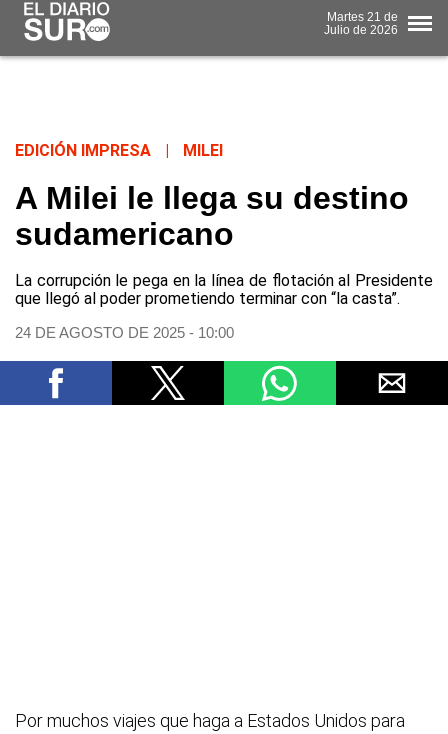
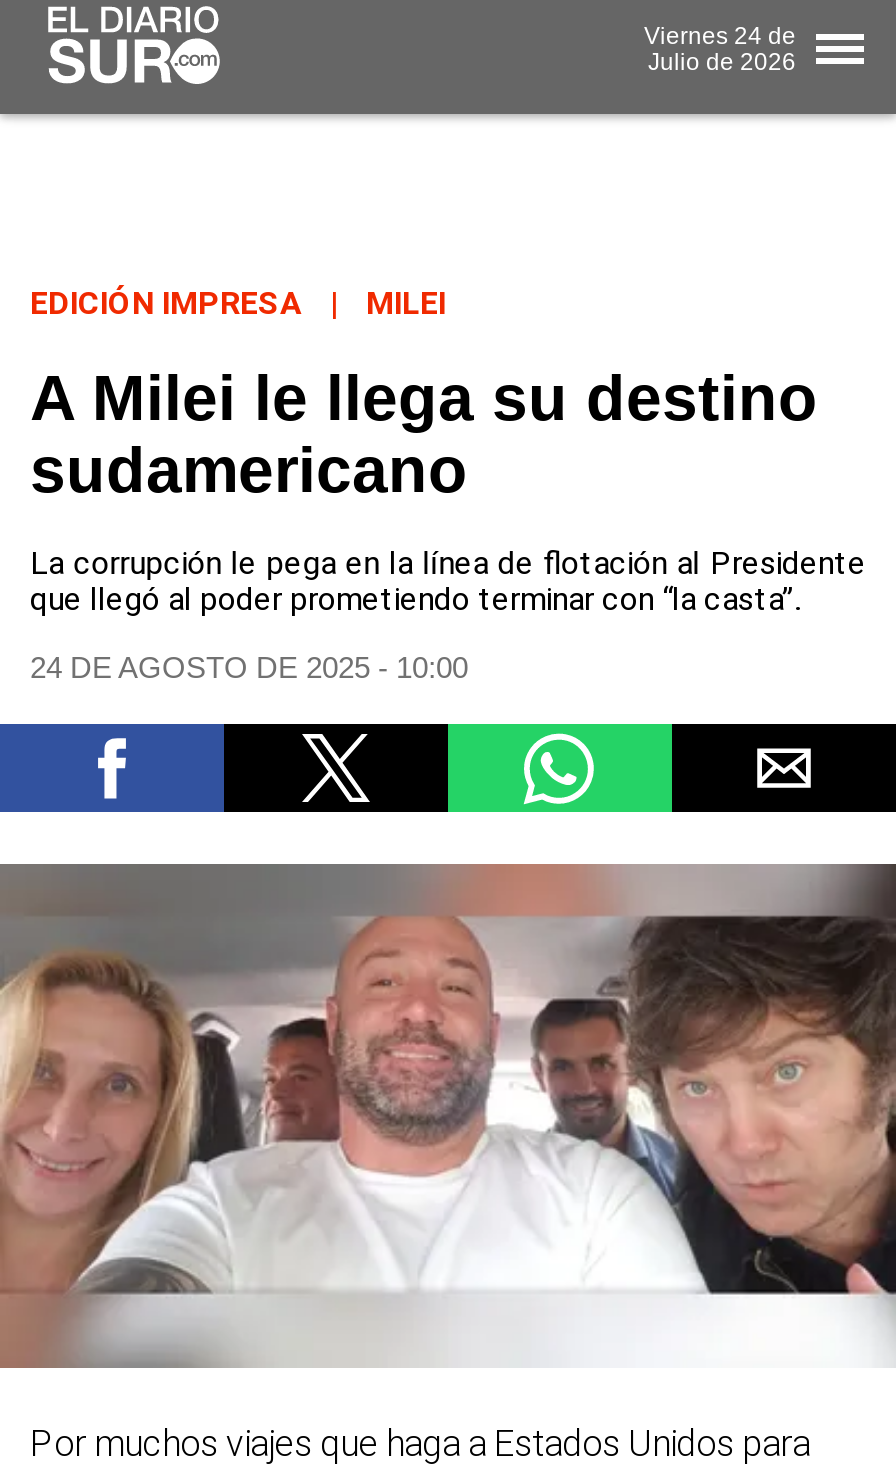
[327,9,398,23] Martes 21 de -> [644,21,796,49] Viernes 24 de
none -> [6,862,890,1370] [image]

